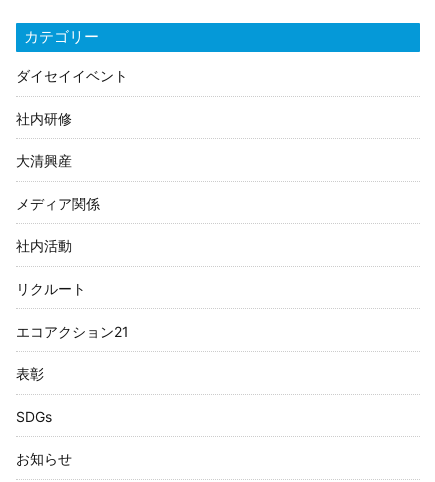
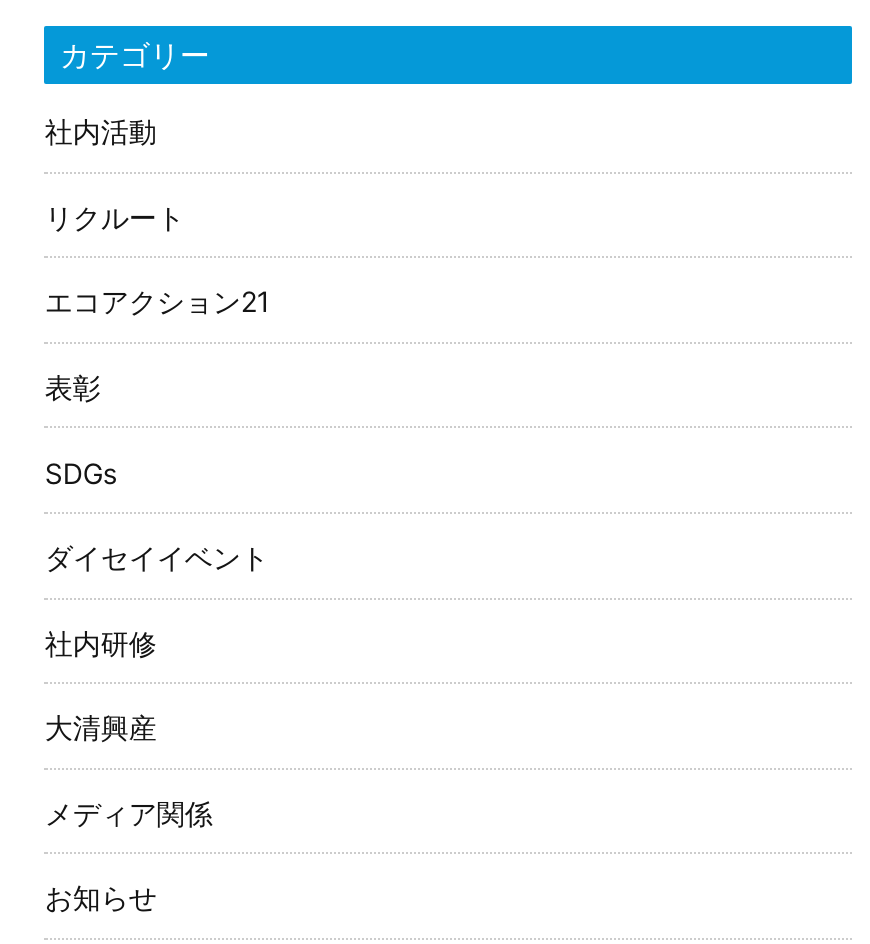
moved [16,67,128,212] -> [45,540,269,830]: ダイセイイベント | 社内研修 | 大清興産 | メディア関係
moved [16,237,129,425] -> [45,114,271,489]: 社内活動 | リクルート | エコアクション21 | 表彰 | SDGs

